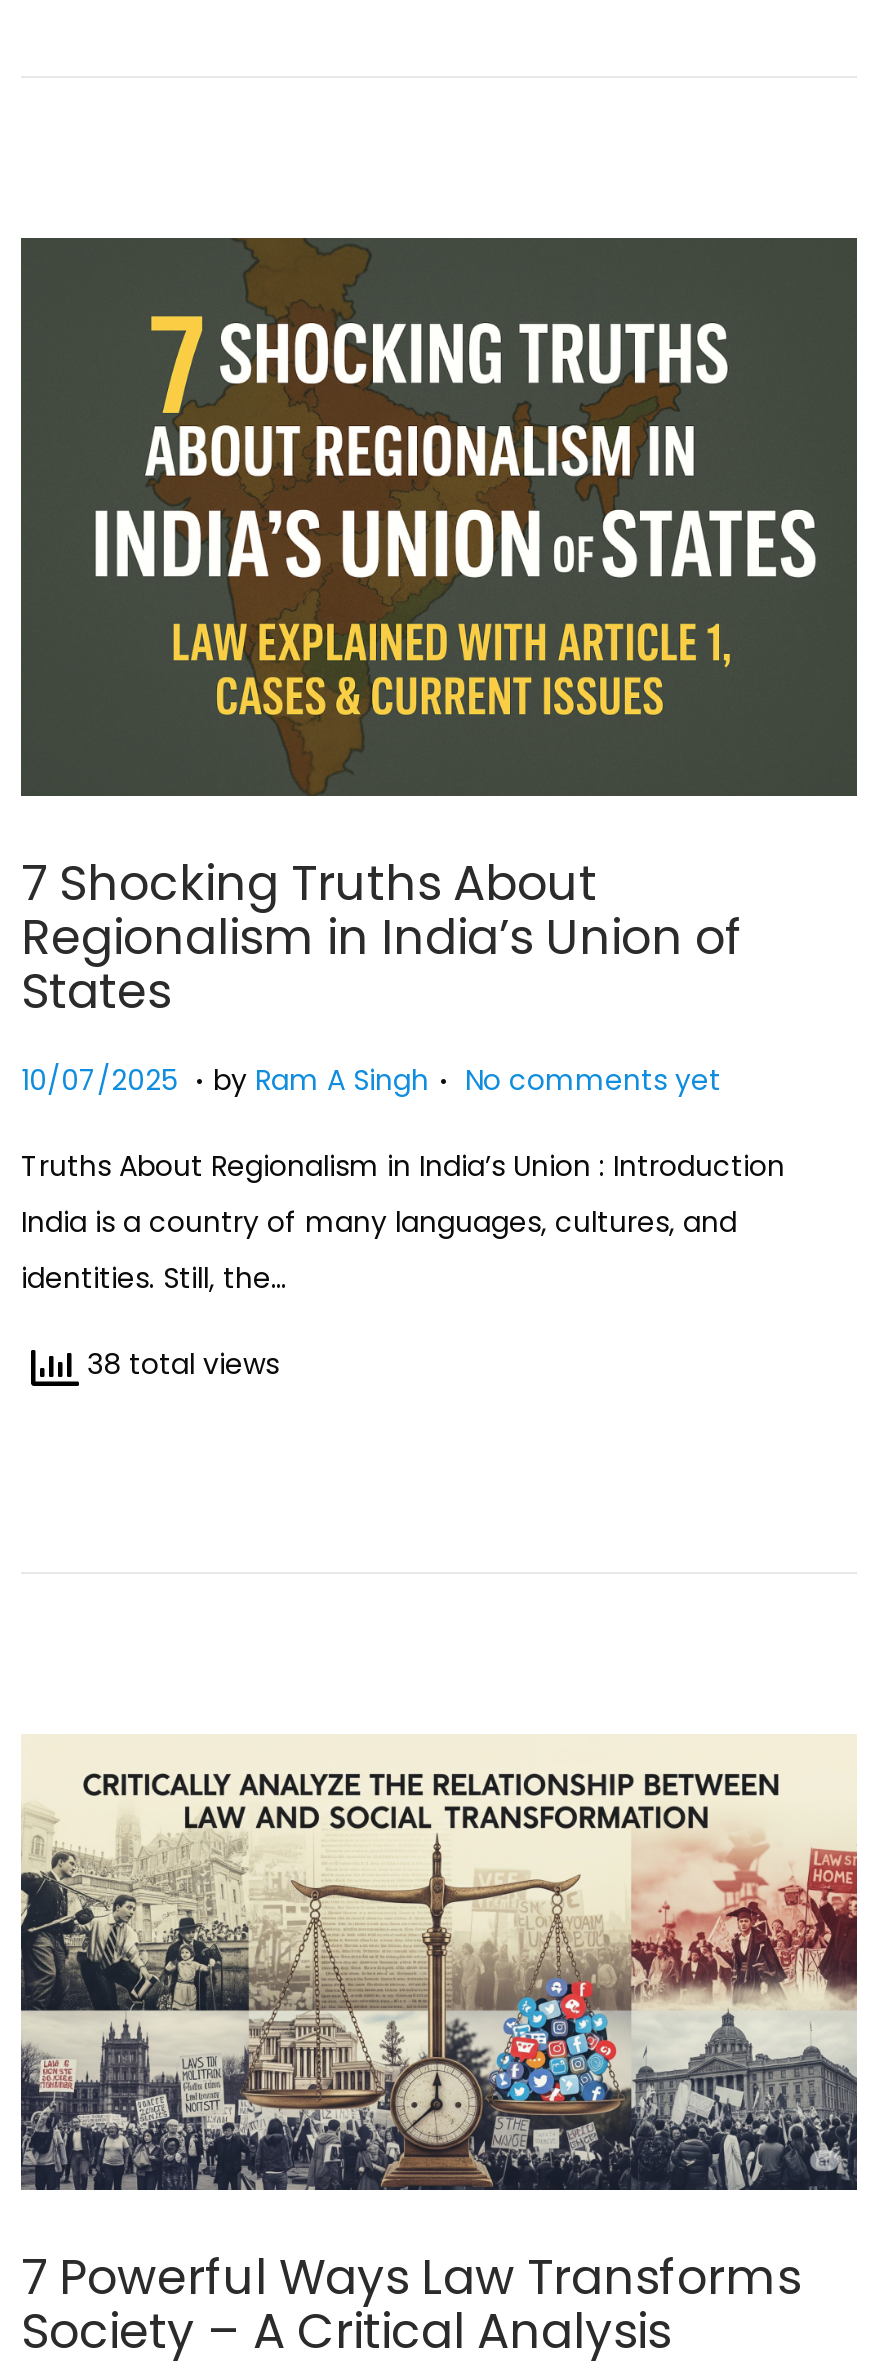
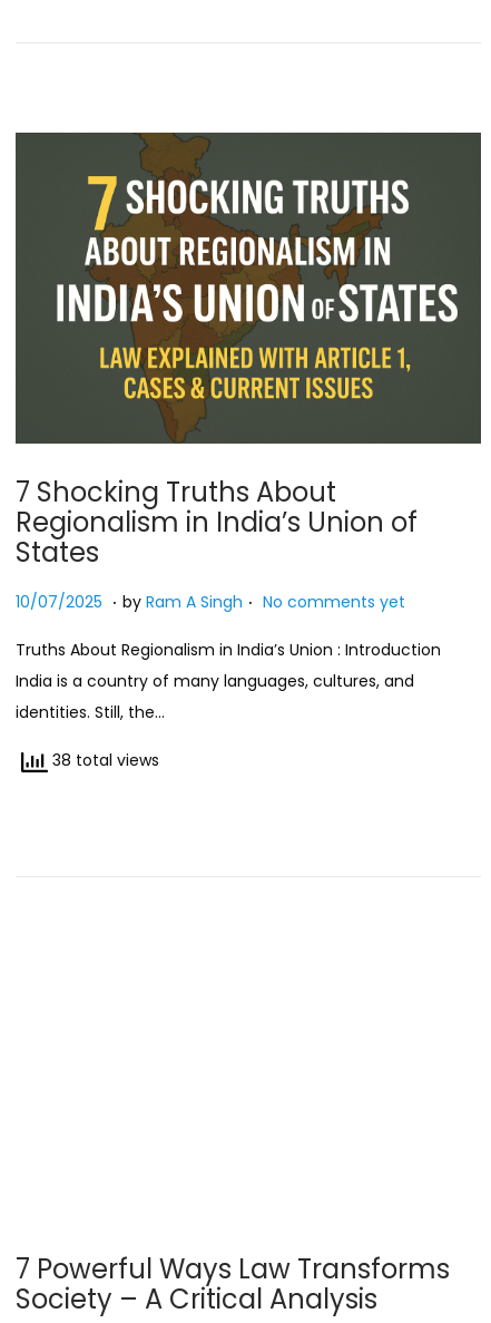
[19,1736,859,2194] [image] -> none

